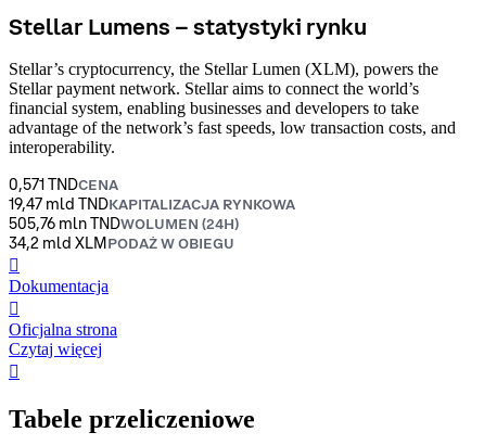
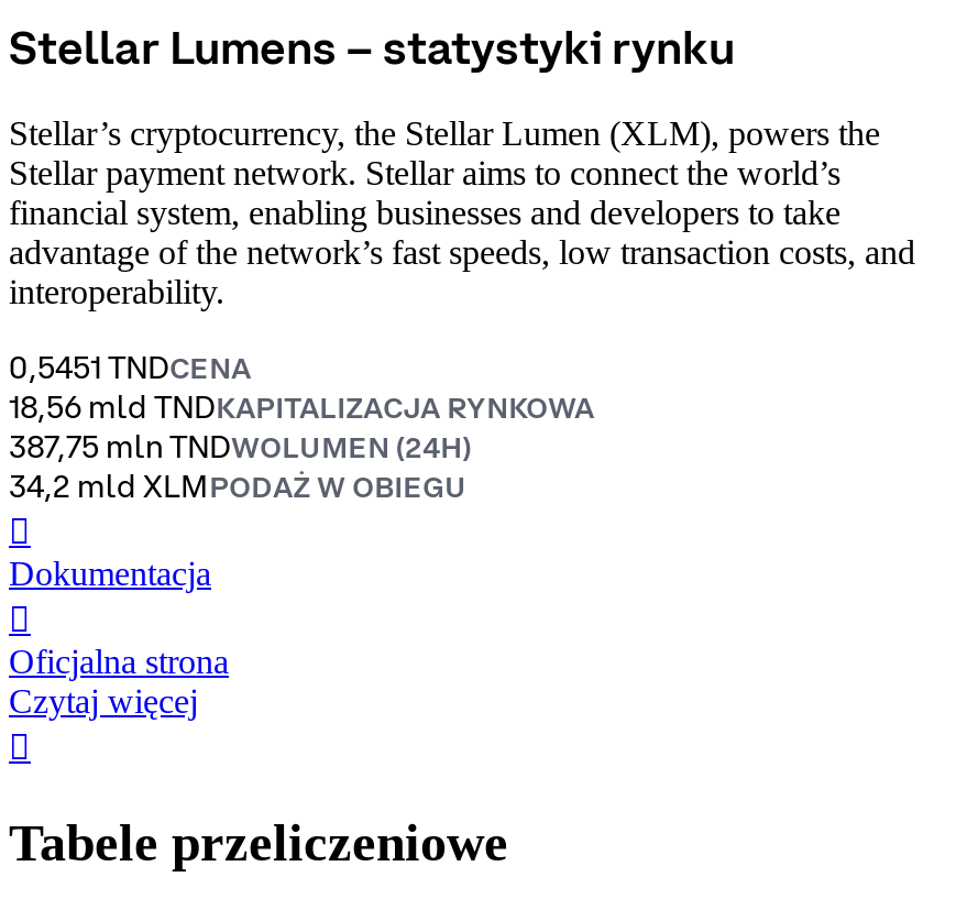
[9,174,118,194] 0,571 TNDCENA -> [9,347,251,387] 0,5451 TNDCENA
[9,194,295,213] 19,47 mld TNDKAPITALIZACJA RYNKOWA -> [9,387,594,426] 18,56 mld TNDKAPITALIZACJA RYNKOWA
[9,213,239,233] 505,76 mln TNDWOLUMEN (24H) -> [9,426,471,466] 387,75 mln TNDWOLUMEN (24H)

